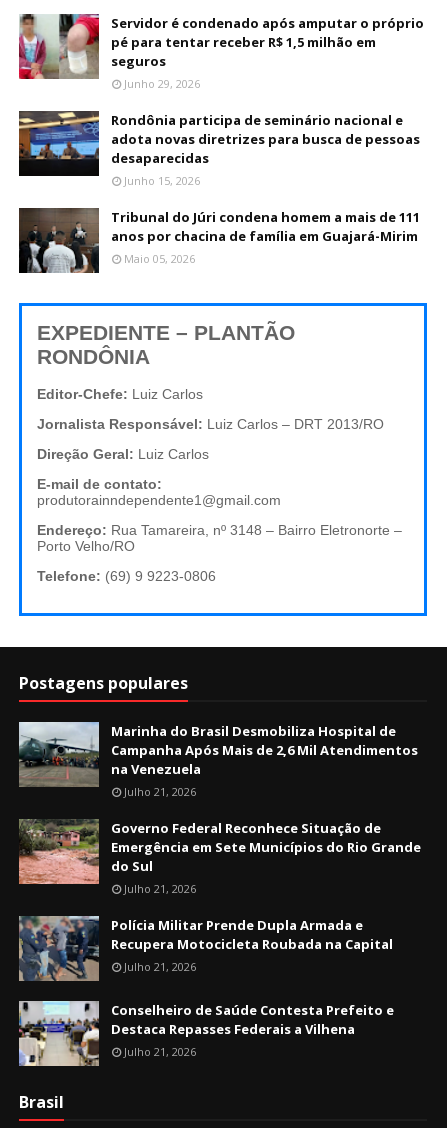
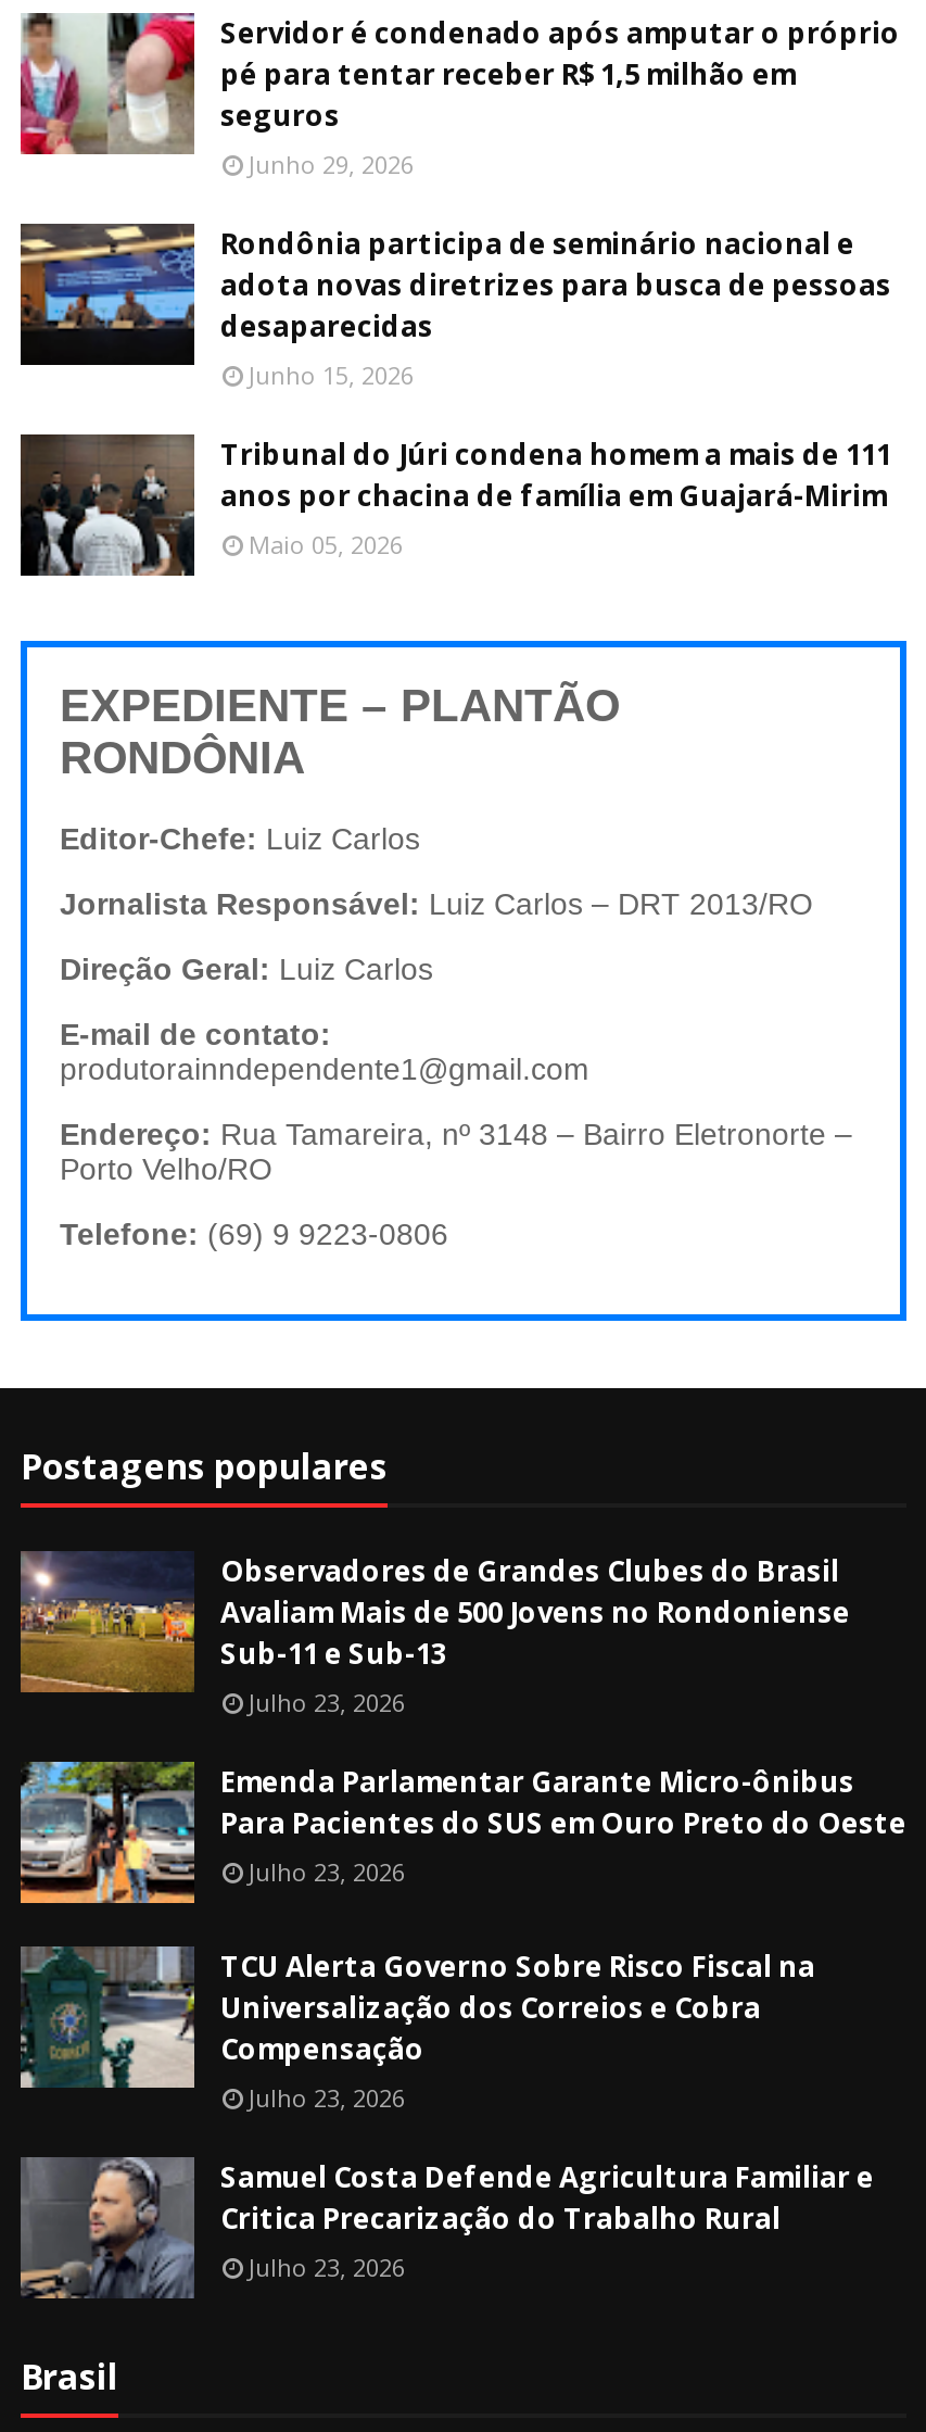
[19,721,418,799] [image] | Marinha do Brasil Desmobiliza Hospital de | Campanha Após Mais de 2,6 Mil Atendimentos | na Venezuela | Julho 21, 2026 -> [18,1551,850,1719] [image] | Observadores de Grandes Clubes do Brasil | Avaliam Mais de 500 Jovens no Rondoniense | Sub-11 e Sub-13 | Julho 23, 2026
[18,819,421,896] [image] | Governo Federal Reconhece Situação de | Emergência em Sete Municípios do Rio Grande | do Sul | Julho 21, 2026 -> [18,1760,906,1903] [image] | Emenda Parlamentar Garante Micro-ônibus | Para Pacientes do SUS em Ouro Preto do Oeste | Julho 23, 2026
[18,904,393,982] [image] | Polícia Militar Prende Dupla Armada e | Recupera Motocicleta Roubada na Capital | Julho 21, 2026 -> [21,1944,815,2114] [image] | TCU Alerta Governo Sobre Risco Fiscal na | Universalização dos Correios e Cobra | Compensação | Julho 23, 2026
[18,1000,394,1067] [image] | Conselheiro de Saúde Contesta Prefeito e | Destaca Repasses Federais a Vilhena | Julho 21, 2026 -> [18,2157,874,2298] [image] | Samuel Costa Defende Agricultura Familiar e | Critica Precarização do Trabalho Rural | Julho 23, 2026

